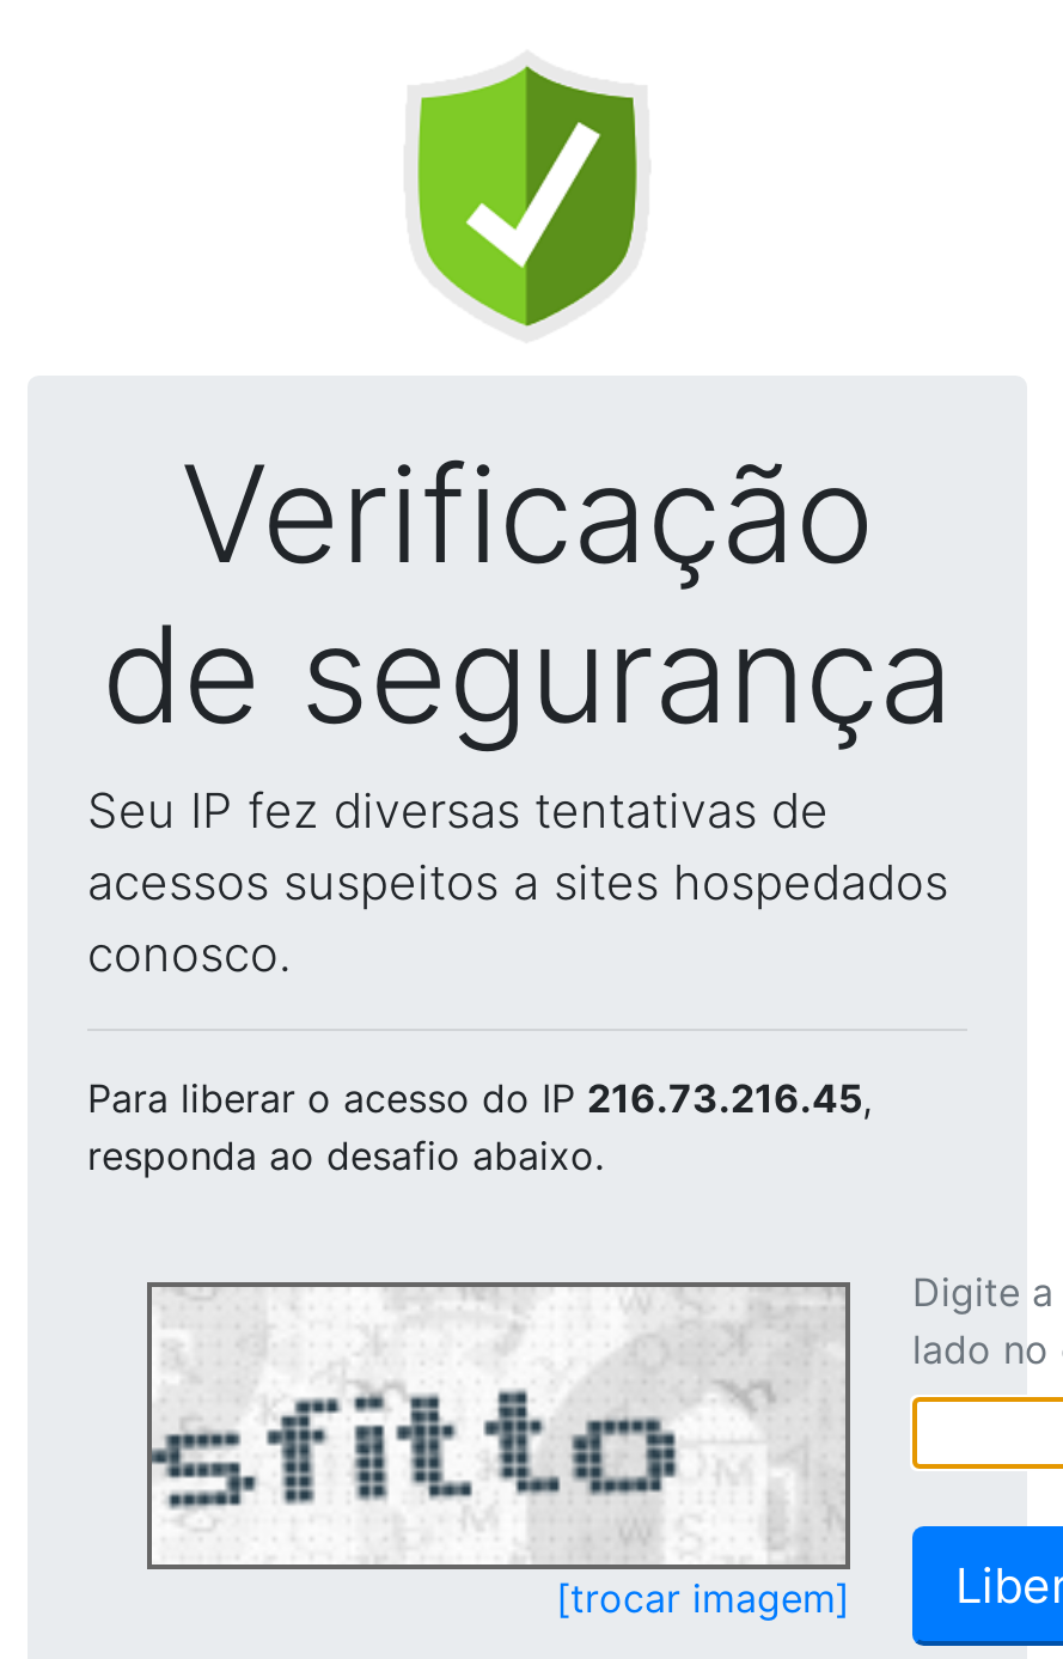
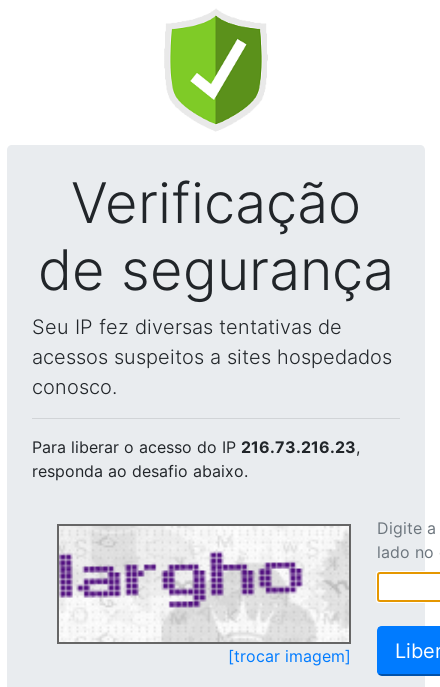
[87,1074,872,1122] Para liberar o acesso do IP 216.73.216.45, -> [32,437,360,457] Para liberar o acesso do IP 216.73.216.23,
[149,1292,838,1562] [image] -> [58,527,347,640] [image]

